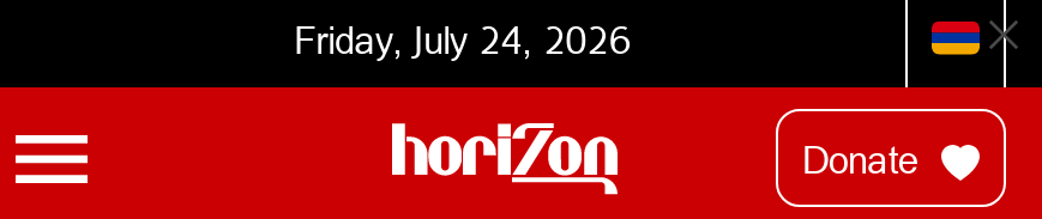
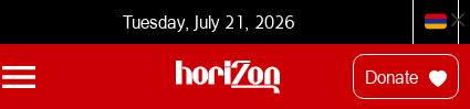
[294,14,630,60] Friday, July 24, 2026 -> [122,10,294,31] Tuesday, July 21, 2026

